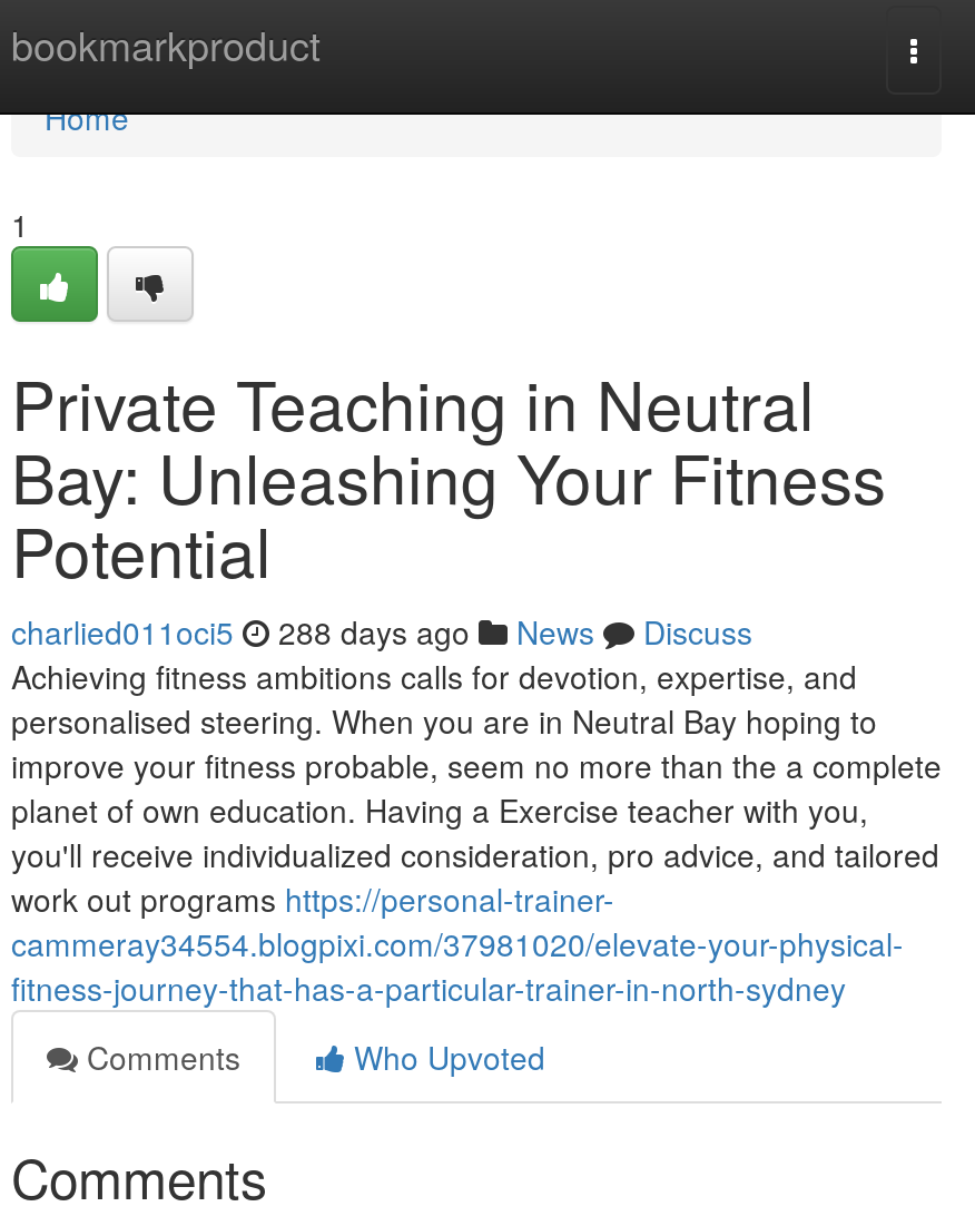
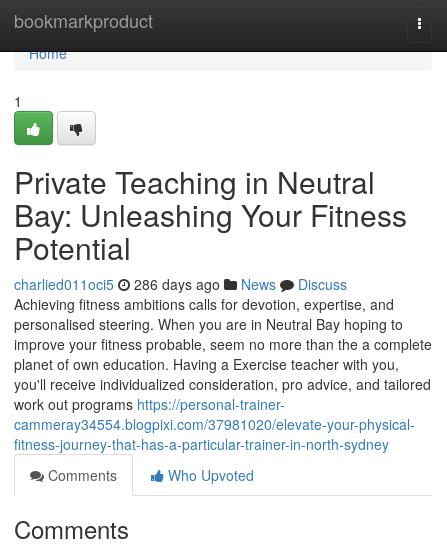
[11,609,752,654] charlied011oci5 288 days ago News Discuss -> [14,274,347,294] charlied011oci5 286 days ago News Discuss

